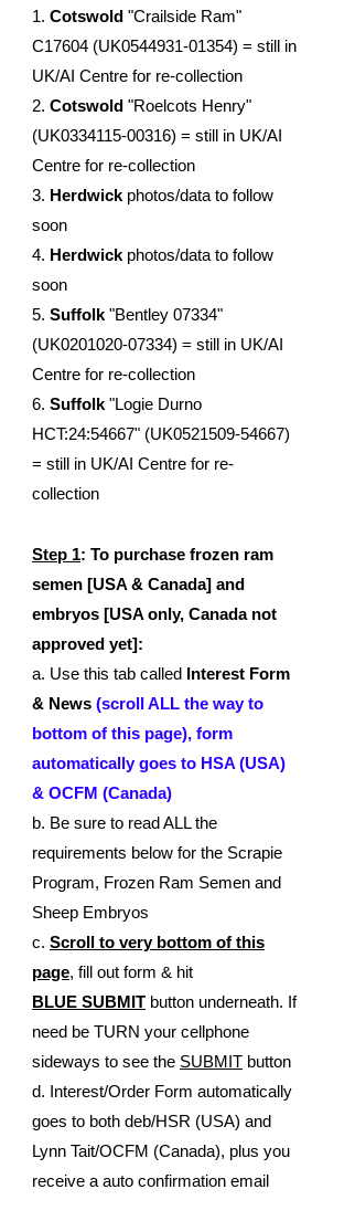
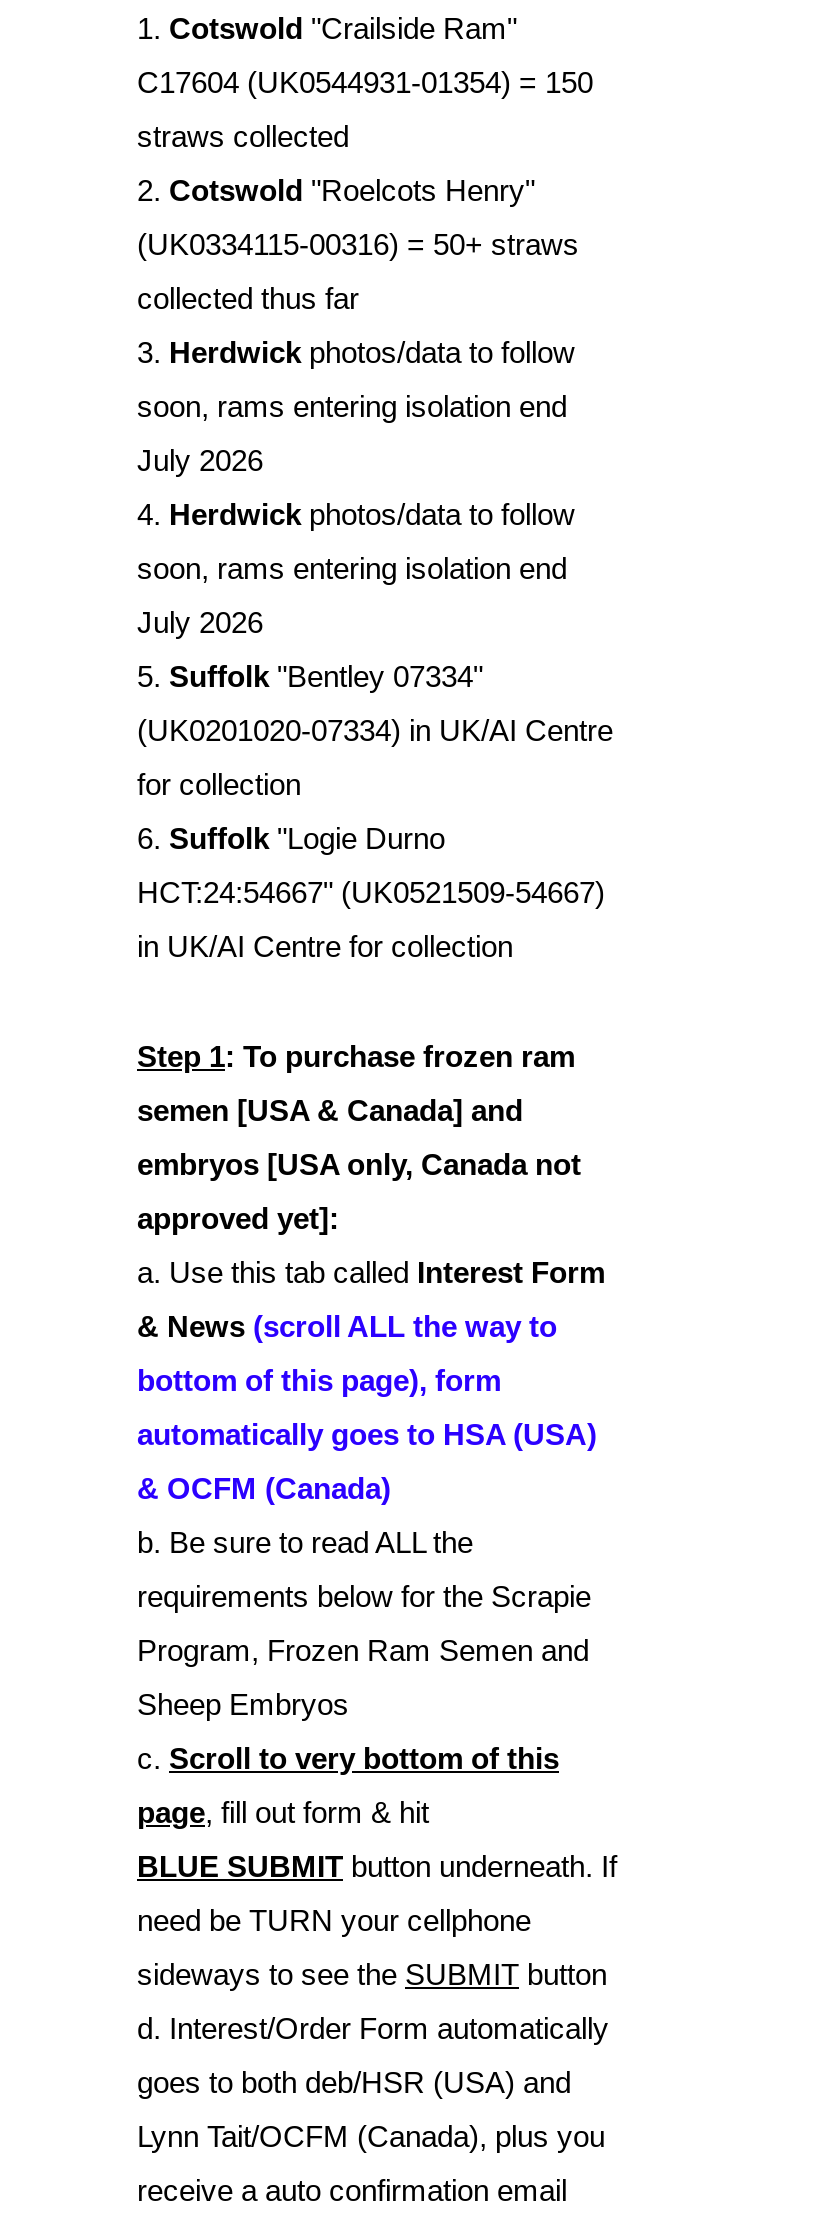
[32,36,297,55] C17604 (UK0544931-01354) = still in -> [137,65,593,99] C17604 (UK0544931-01354) = 150
[32,66,243,85] UK/AI Centre for re-collection -> [137,119,349,153] straws collected
[32,126,282,145] (UK0334115-00316) = still in UK/AI -> [137,227,579,261] (UK0334115-00316) = 50+ straws
[32,156,195,175] Centre for re-collection -> [137,281,359,315] collected thus far
[32,215,67,234] soon -> [137,389,567,477] soon, rams entering isolation end | July 2026
[32,275,67,294] soon -> [137,551,567,639] soon, rams entering isolation end | July 2026
moved [32,305,223,324] -> [137,659,483,693]: 5. Suffolk "Bentley 07334"
[32,335,283,354] (UK0201020-07334) = still in UK/AI -> [137,713,613,747] (UK0201020-07334) in UK/AI Centre
[32,365,195,383] Centre for re-collection -> [137,767,301,801] for collection
moved [32,394,290,443] -> [137,821,605,909]: 6. Suffolk "Logie Durno | HCT:24:54667" (UK0521509-54667)
[32,454,234,503] = still in UK/AI Centre for re- | collection -> [137,929,513,963] in UK/AI Centre for collection

